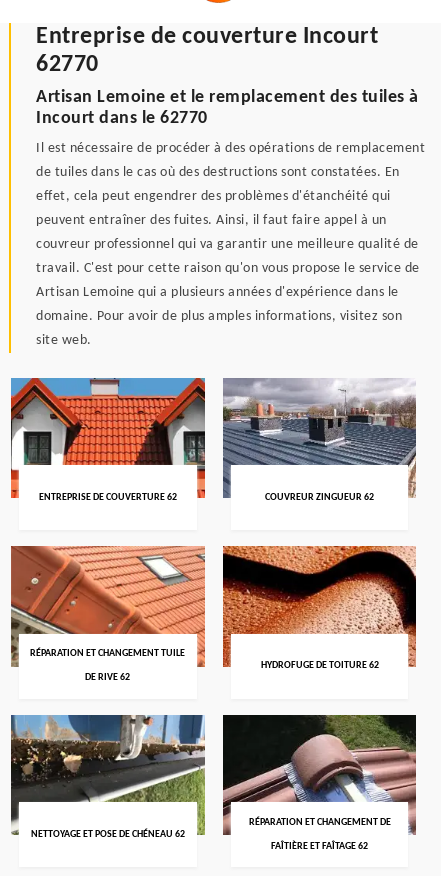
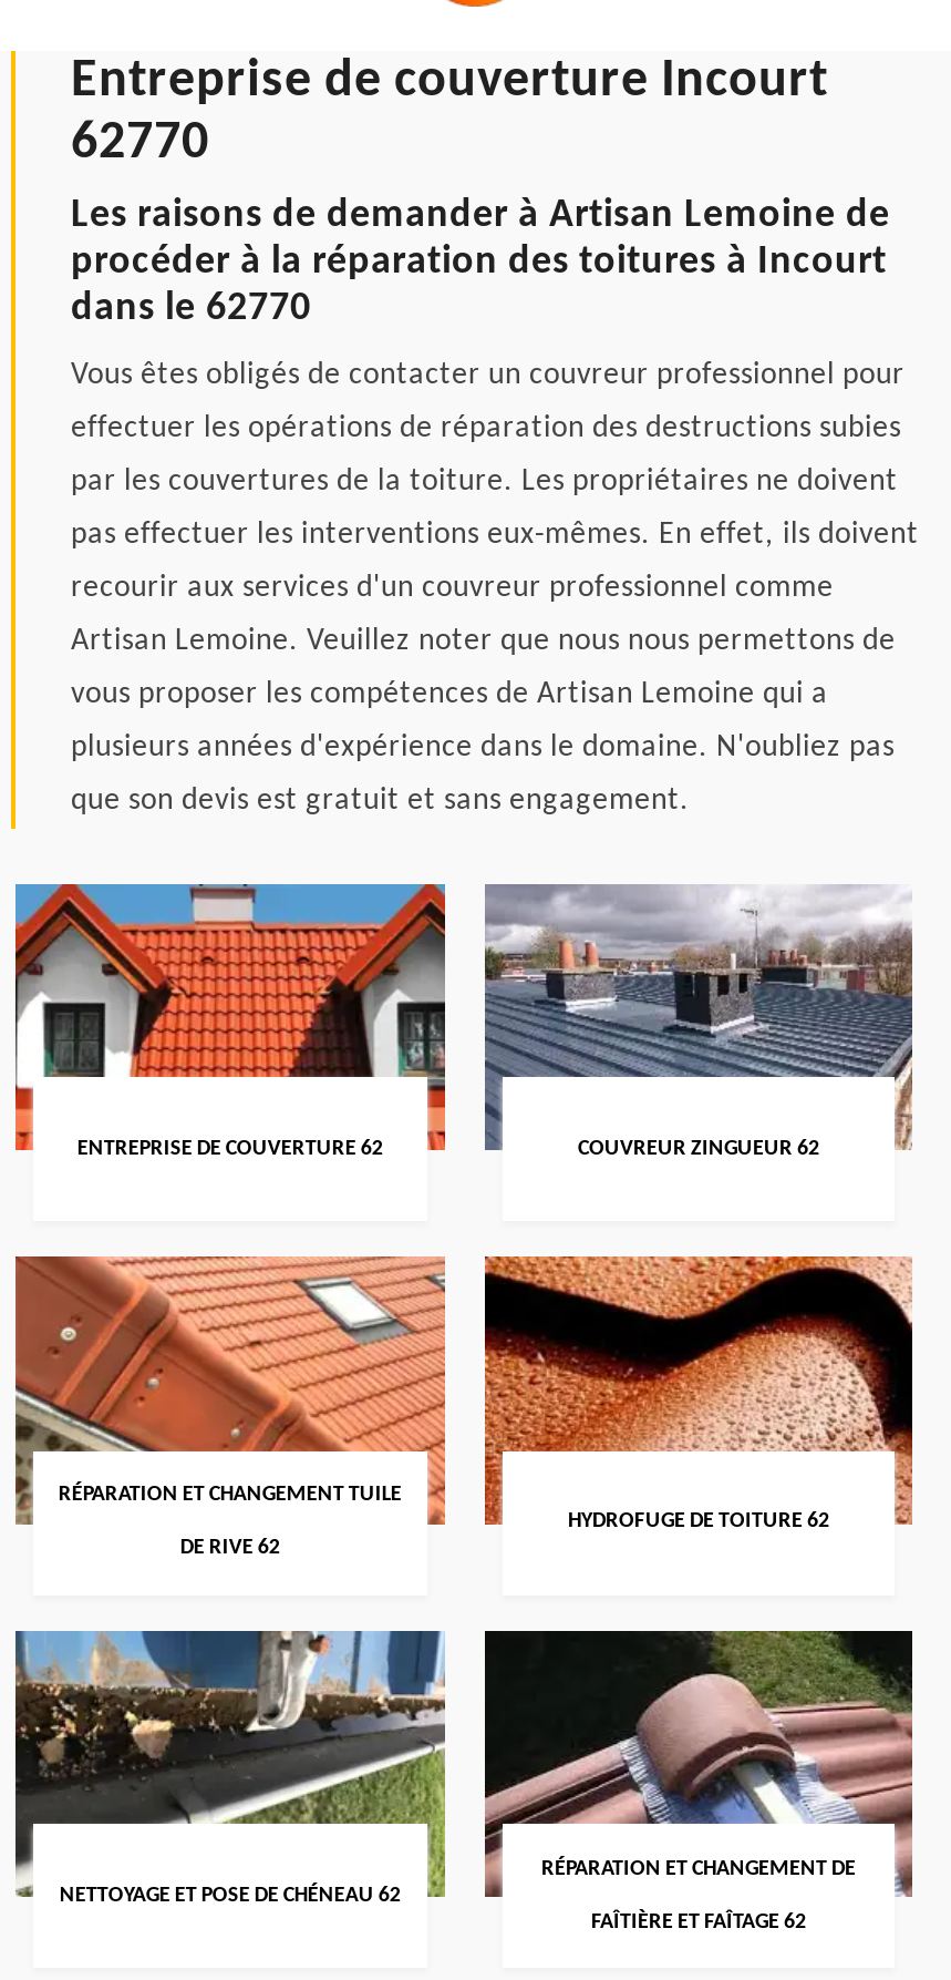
[36,88,418,128] Artisan Lemoine et le remplacement des tuiles à | Incourt dans le 62770 -> [71,194,890,330] Les raisons de demander à Artisan Lemoine de | procéder à la réparation des toitures à Incourt | dans le 62770
[36,141,425,156] Il est nécessaire de procéder à des opérations de remplacement -> [71,358,905,392] Vous êtes obligés de contacter un couvreur professionnel pour
[36,165,399,180] de tuiles dans le cas où des destructions sont constatées. En -> [71,412,901,445] effectuer les opérations de réparation des destructions subies
[36,189,390,204] effet, cela peut engendrer des problèmes d'étanchéité qui -> [71,465,898,498] par les couvertures de la toiture. Les propriétaires ne doivent
[36,213,386,228] peuvent entraîner des fuites. Ainsi, il faut faire appel à un -> [71,518,919,551] pas effectuer les interventions eux-mêmes. En effet, ils doivent
[36,237,418,252] couvreur professionnel qui va garantir une meilleure qualité de -> [71,571,834,604] recourir aux services d'un couvreur professionnel comme
[36,261,419,276] travail. C'est pour cette raison qu'on vous propose le service de -> [71,624,896,657] Artisan Lemoine. Veuillez noter que nous nous permettons de
[36,285,398,300] Artisan Lemoine qui a plusieurs années d'expérience dans le -> [71,677,828,711] vous proposer les compétences de Artisan Lemoine qui a
[36,309,402,324] domaine. Pour avoir de plus amples informations, visitez son -> [71,731,895,764] plusieurs années d'expérience dans le domaine. N'oubliez pas
[36,333,91,348] site web. -> [71,784,690,817] que son devis est gratuit et sans engagement.

